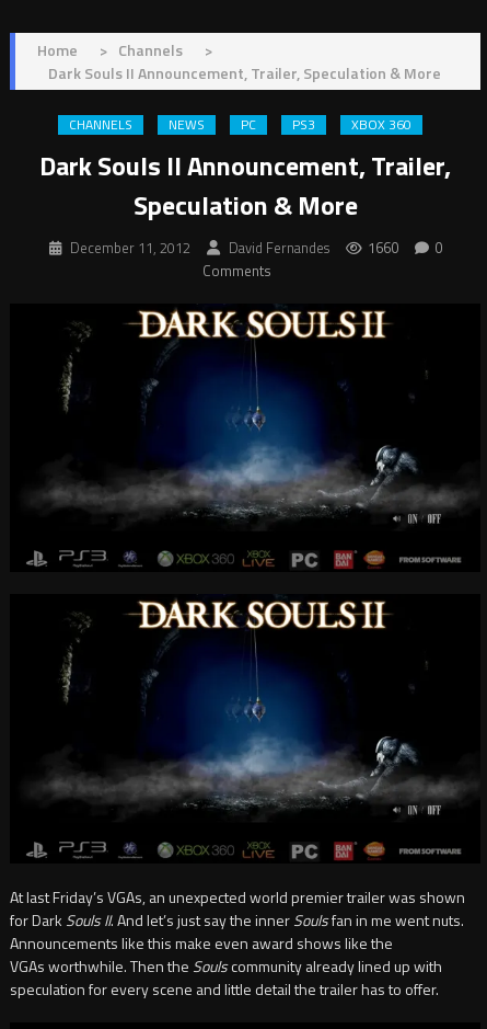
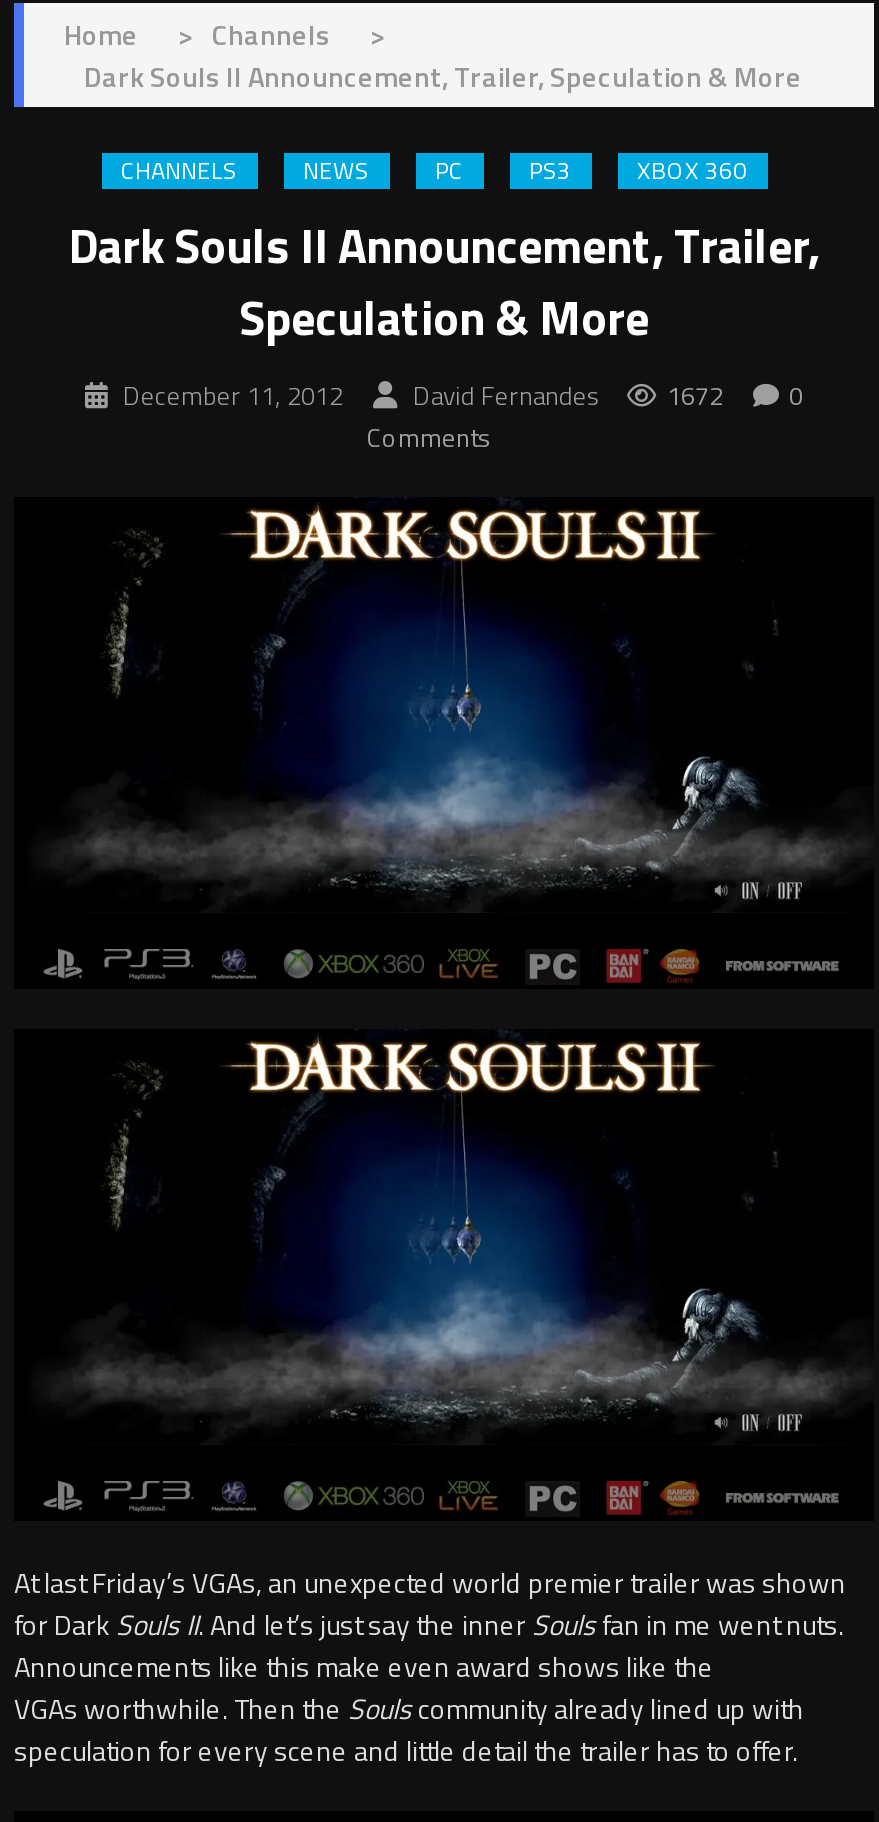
[69,237,442,259] December 11, 2012 David Fernandes 1660 0 -> [123,375,803,415] December 11, 2012 David Fernandes 1672 0

